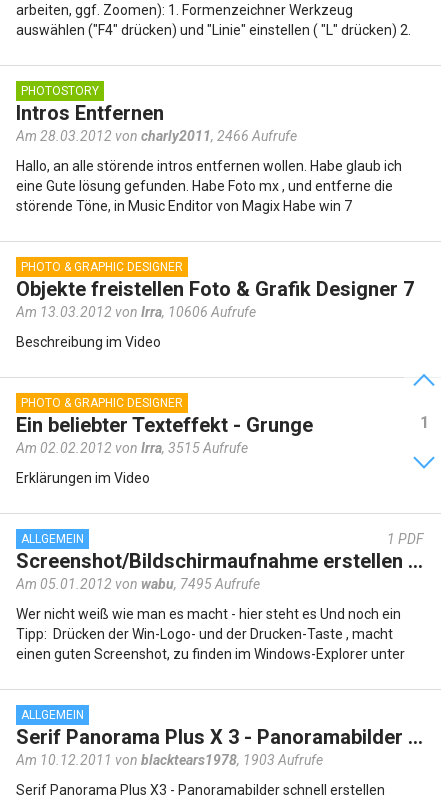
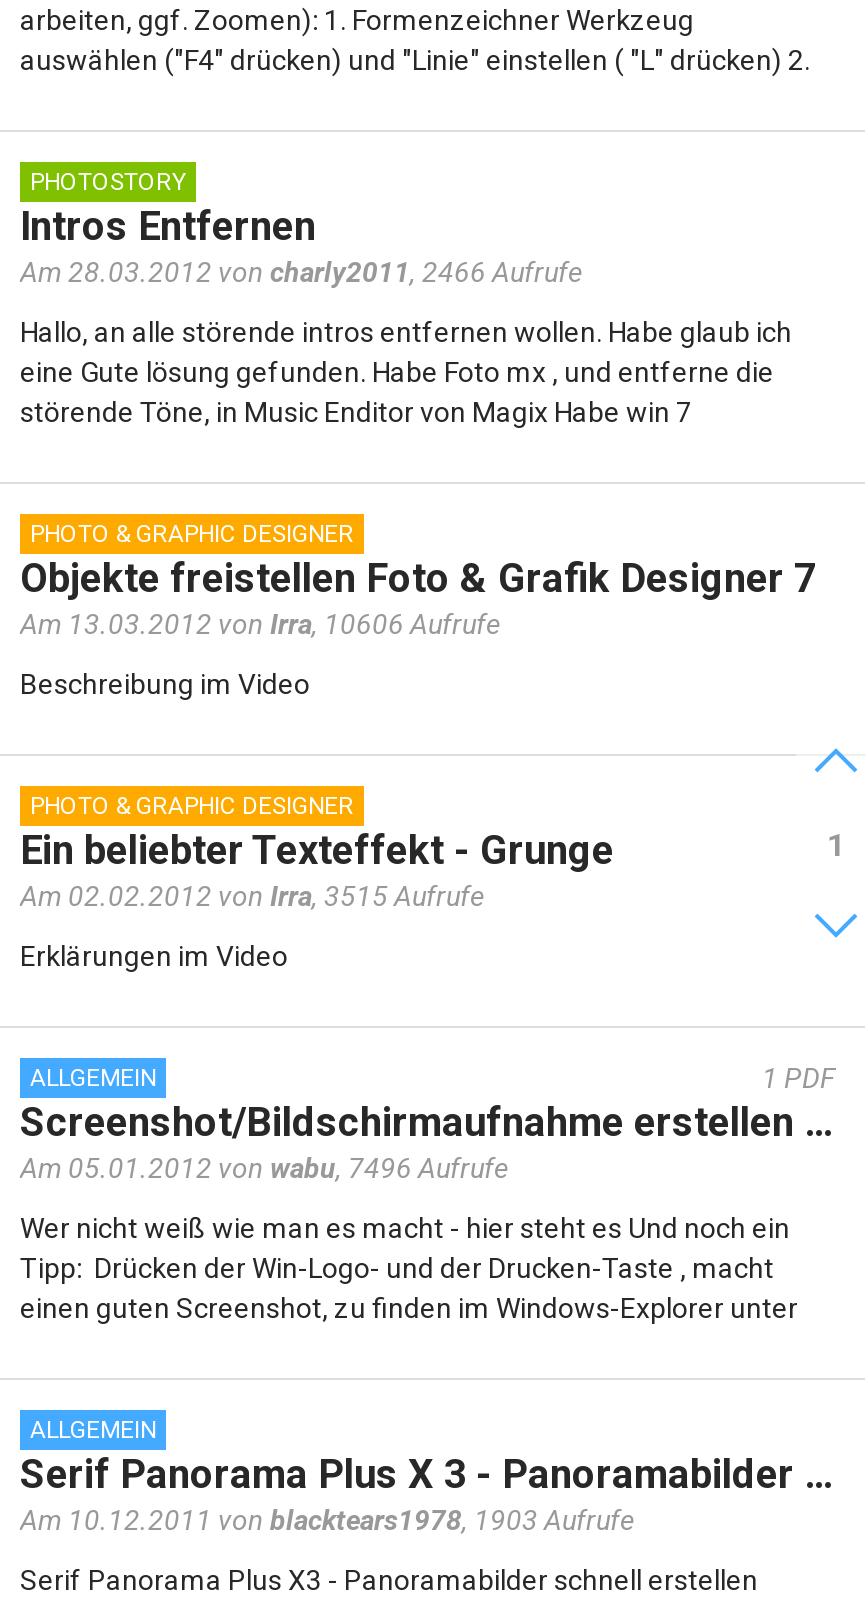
[16,576,260,592] Am 05.01.2012 von wabu, 7495 Aufrufe -> [20,1152,508,1184] Am 05.01.2012 von wabu, 7496 Aufrufe

